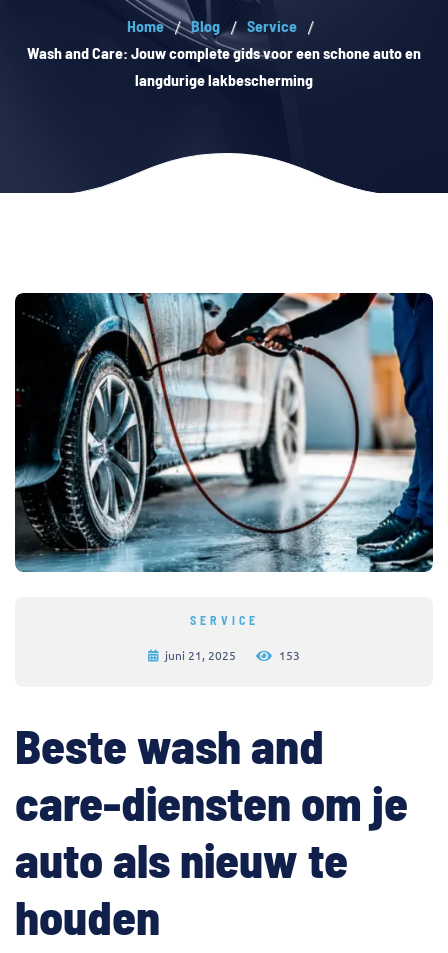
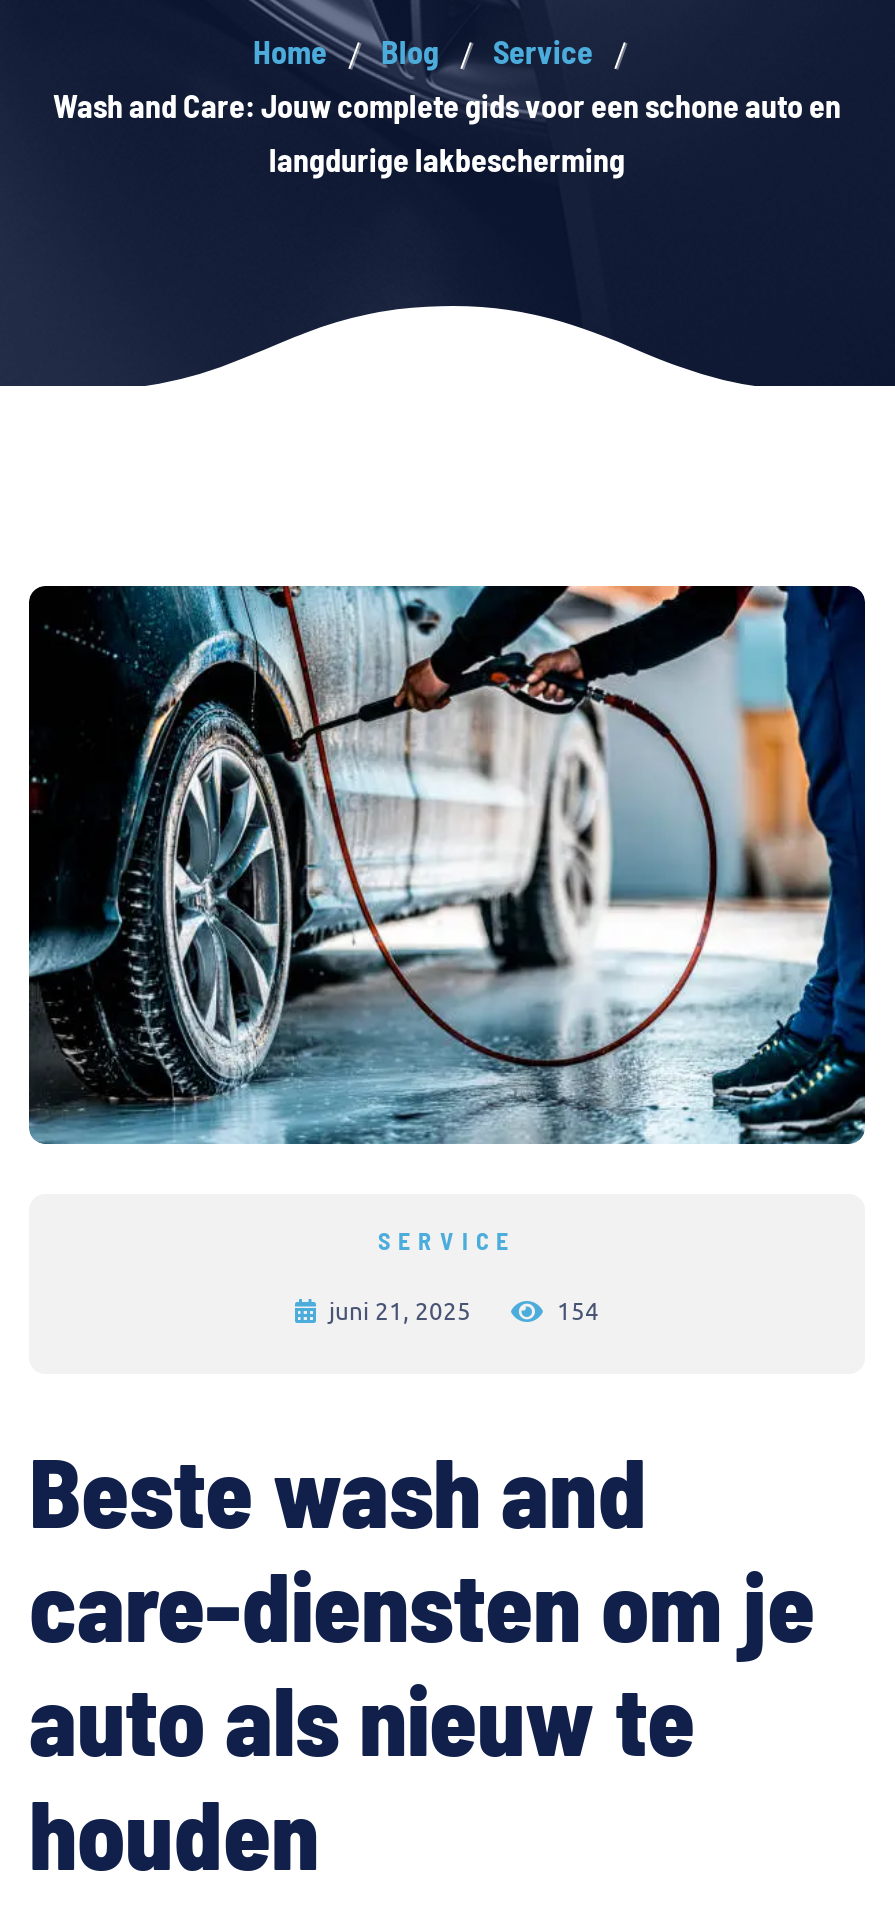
[279,647,300,663] 153 -> [557,1293,599,1325] 154

